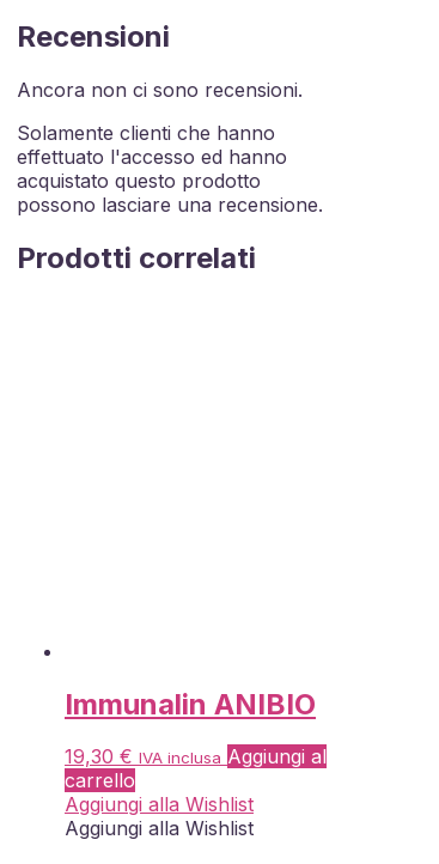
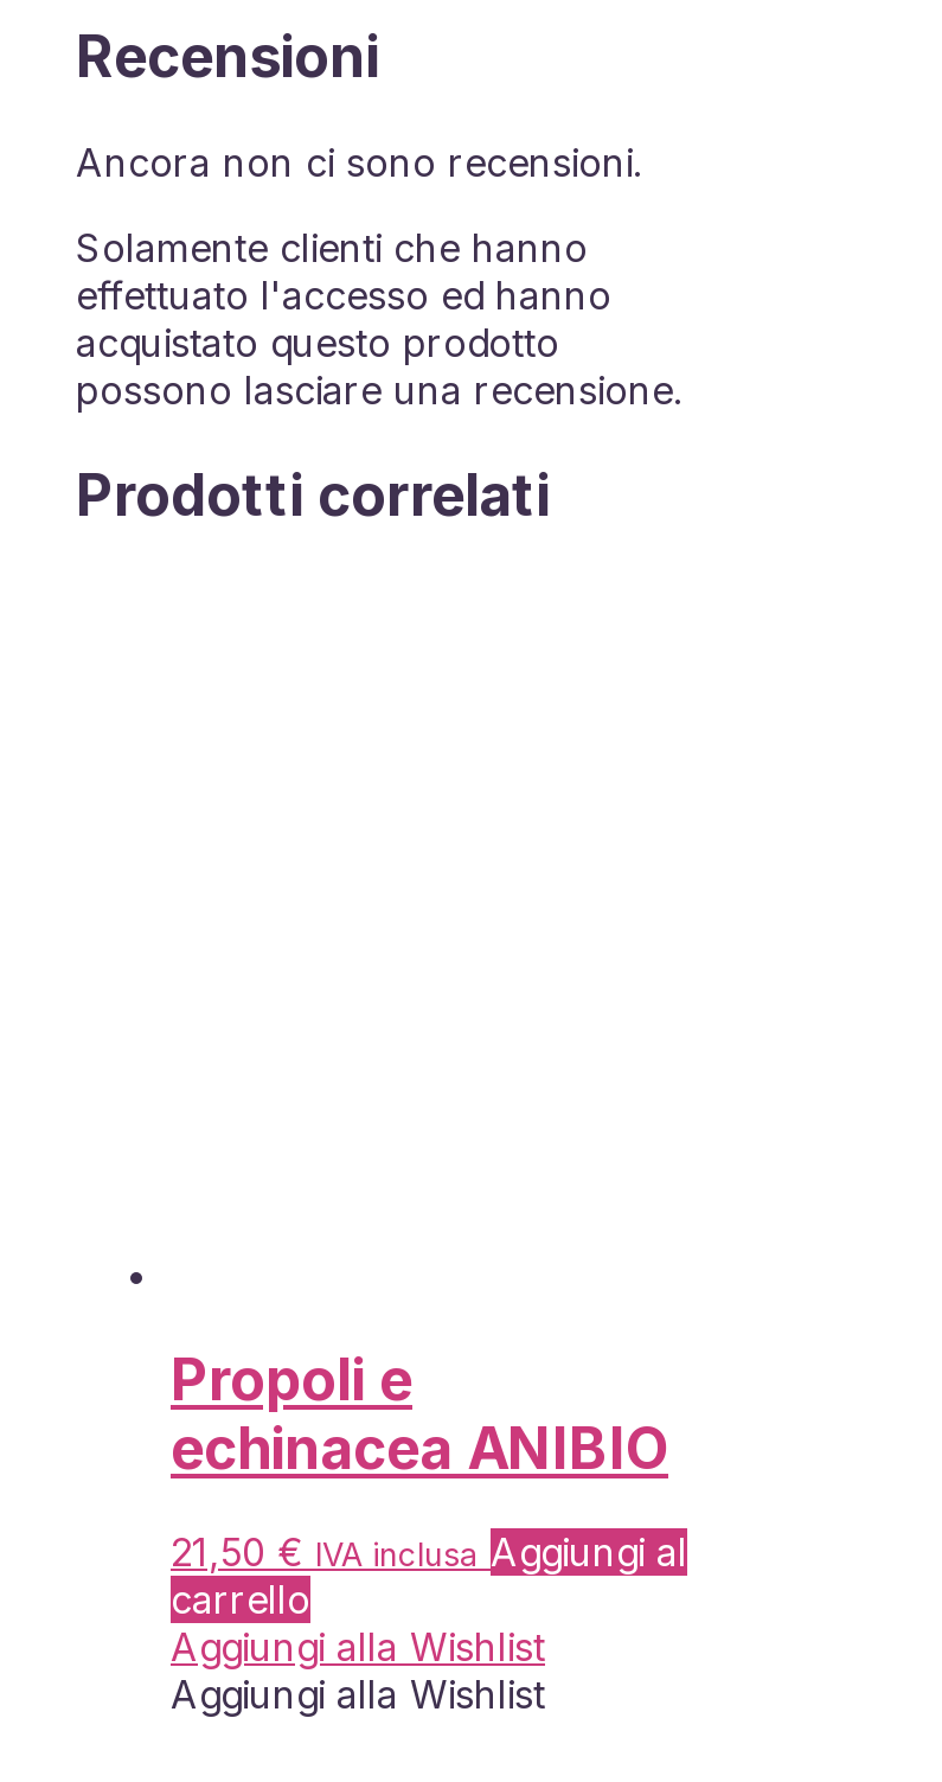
[65,686,316,721] Immunalin ANIBIO -> [171,1345,668,1482] Propoli e | echinacea ANIBIO
[65,745,327,769] 19,30 € IVA inclusa Aggiungi al -> [171,1529,687,1577] 21,50 € IVA inclusa Aggiungi al

